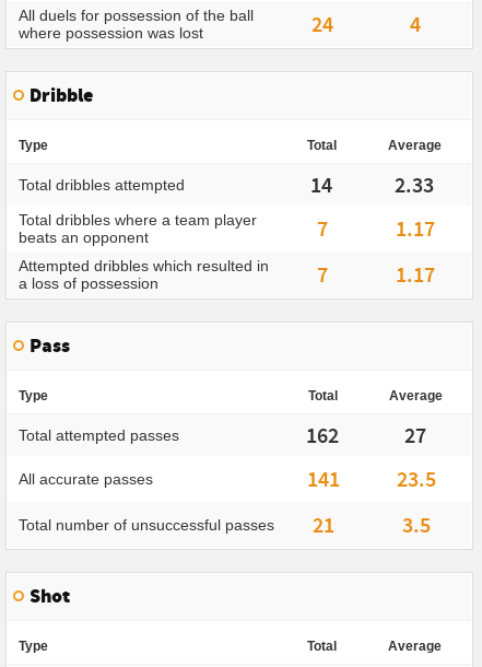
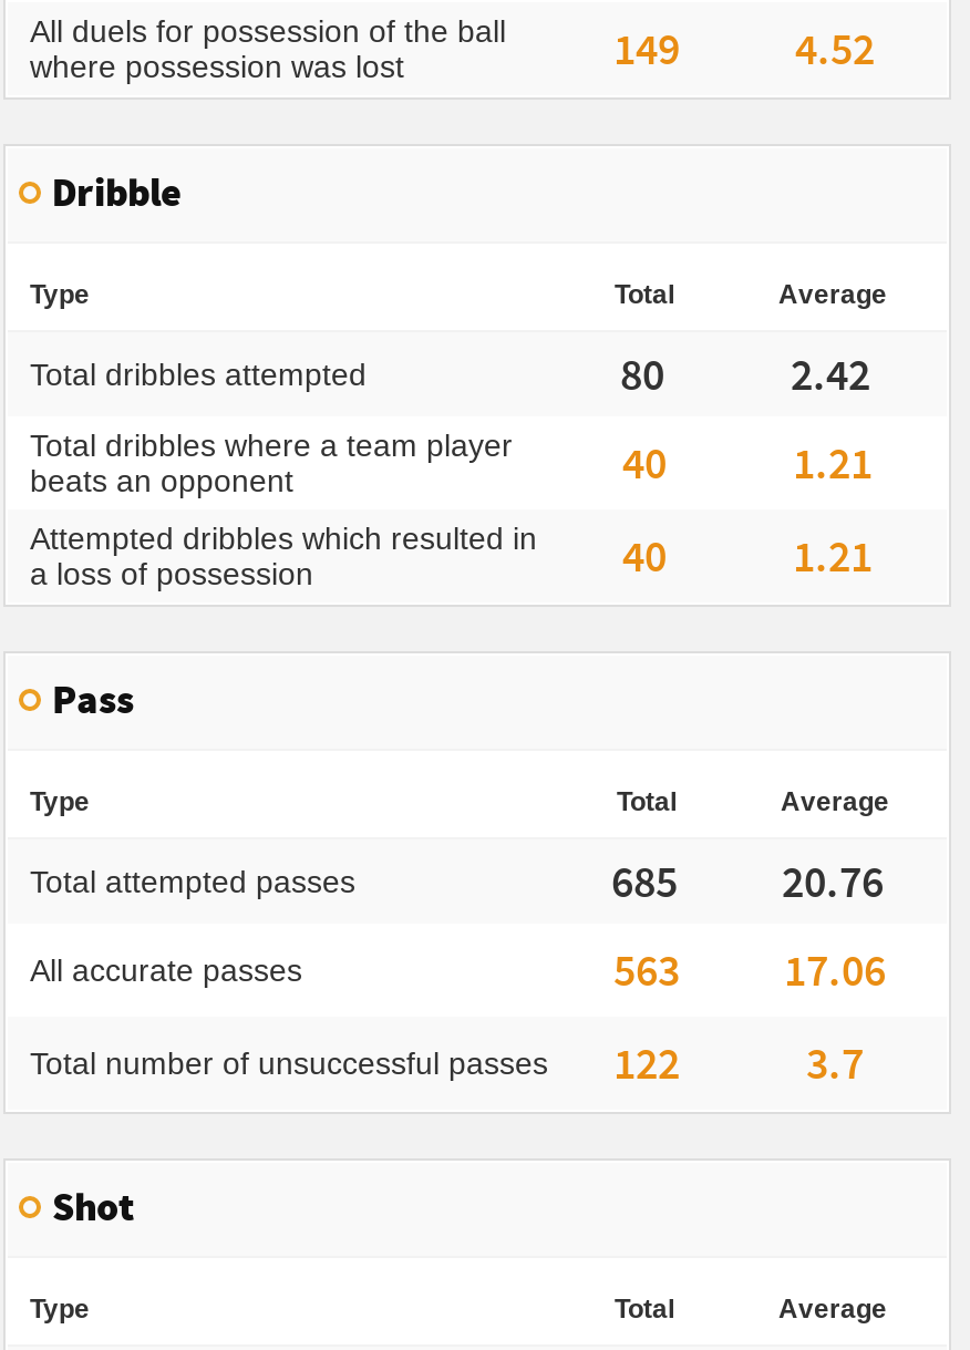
[311,10,333,38] 24 -> [613,20,680,78] 149
[409,10,420,38] 4 -> [795,20,875,78] 4.52
[310,171,332,199] 14 -> [620,346,664,403] 80
[394,171,433,199] 2.33 -> [791,346,870,403] 2.42
[316,214,327,243] 7 -> [622,434,667,492] 40
[395,214,434,243] 1.17 -> [793,434,873,492] 1.21
[316,260,327,289] 7 -> [622,527,667,585] 40
[395,260,434,289] 1.17 -> [793,527,873,585] 1.21
[305,421,338,449] 162 -> [611,853,678,910] 685
[404,421,426,449] 27 -> [782,853,884,910] 20.76
[307,465,339,493] 141 -> [613,941,680,999] 563
[396,465,436,493] 23.5 -> [784,941,886,999] 17.06
[312,511,334,539] 21 -> [613,1034,680,1092] 122
[402,511,430,539] 3.5 -> [806,1034,864,1092] 3.7

